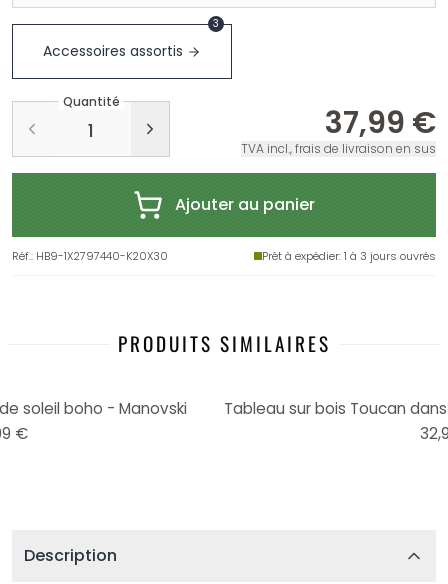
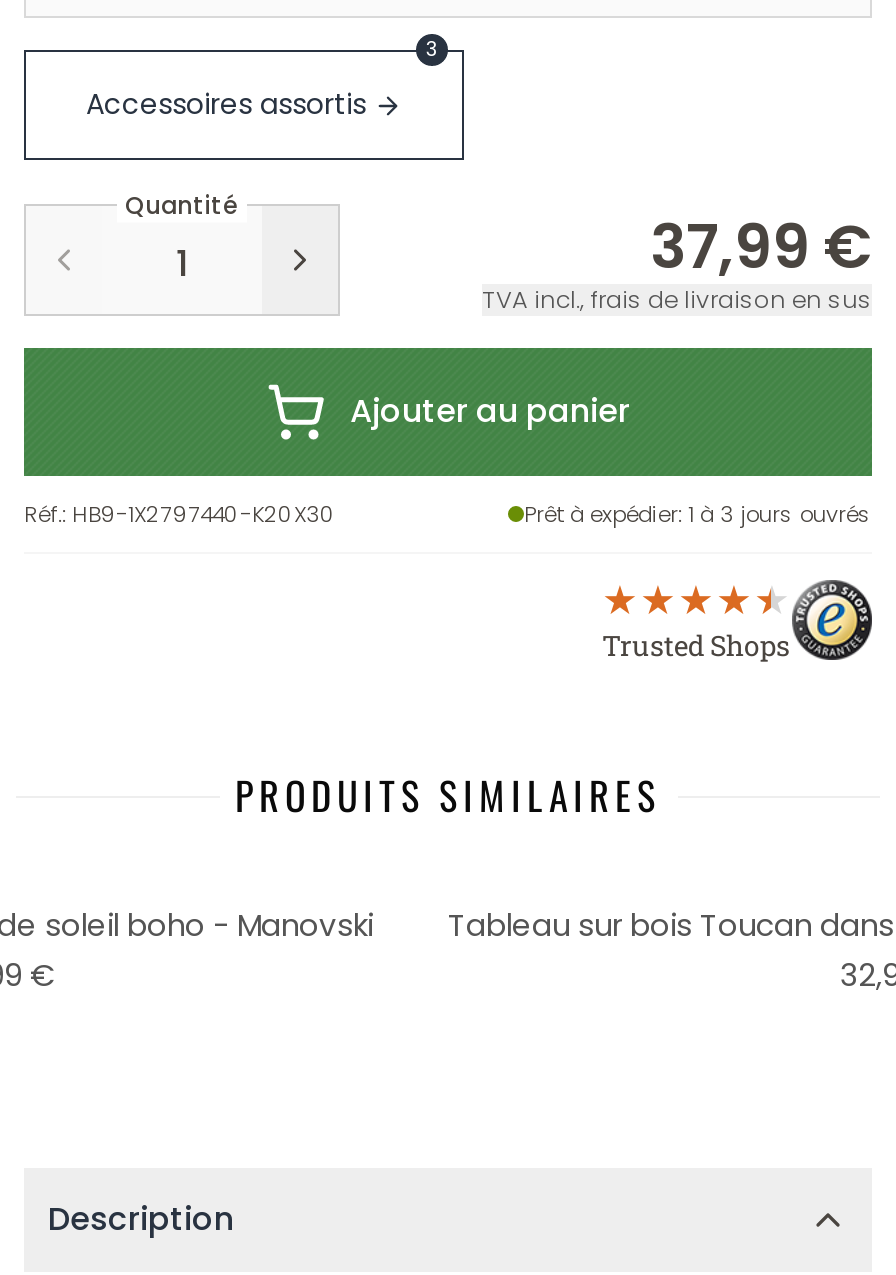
none -> [602,626,790,664] Trusted Shops

